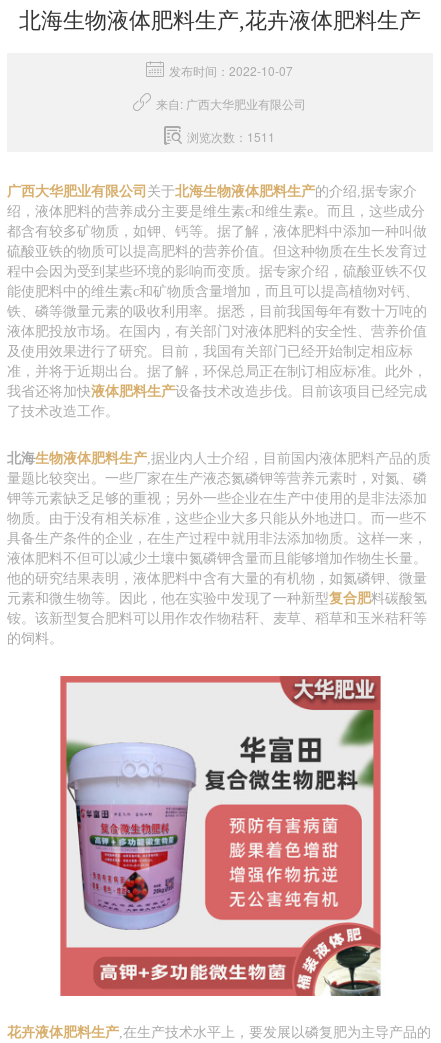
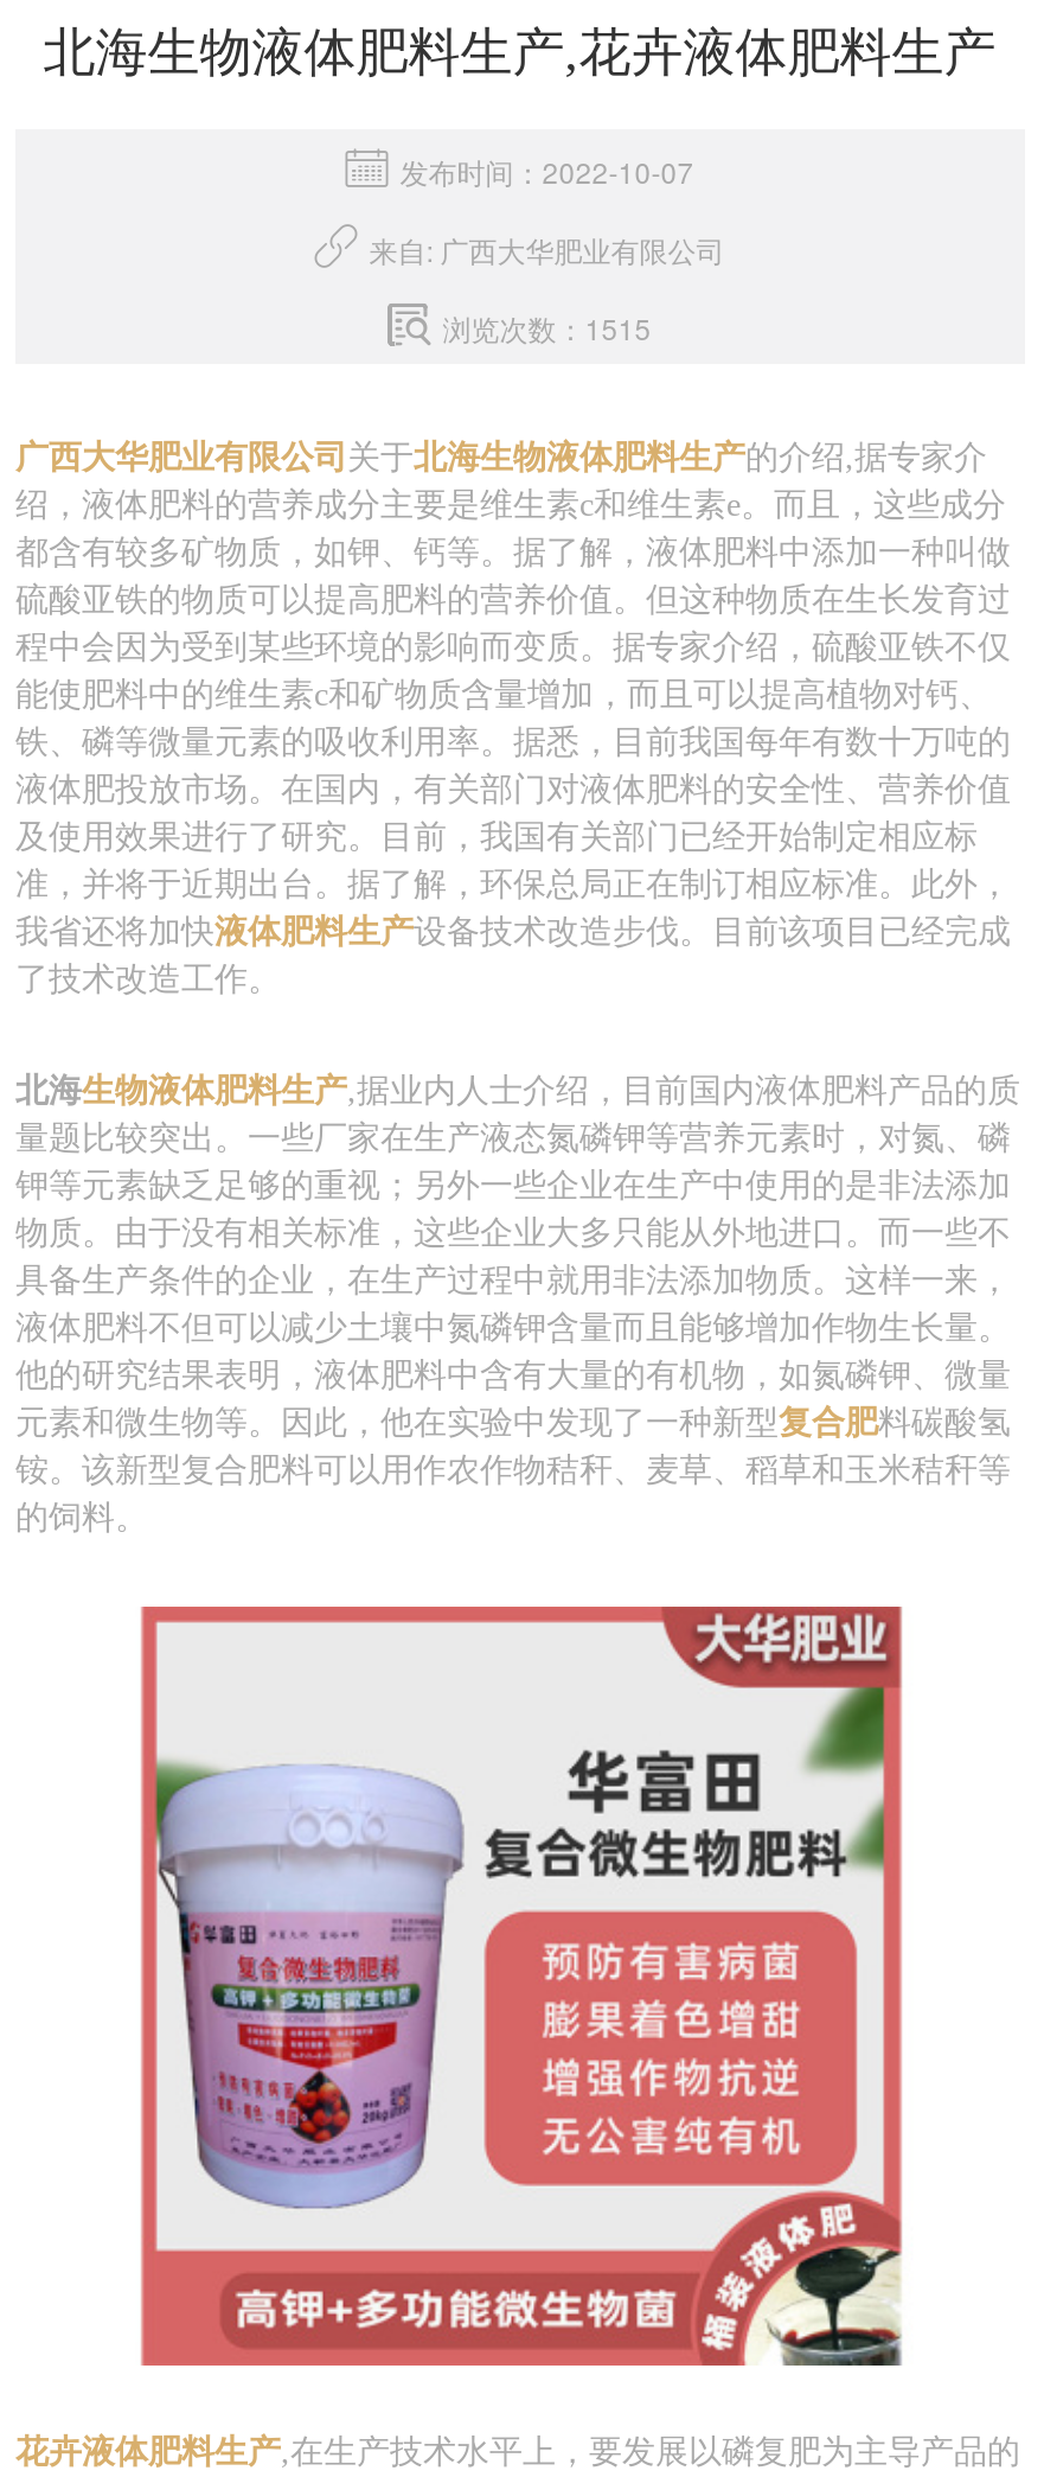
[187,128,275,145] 浏览次数：1511 -> [442,307,651,347] 浏览次数：1515

